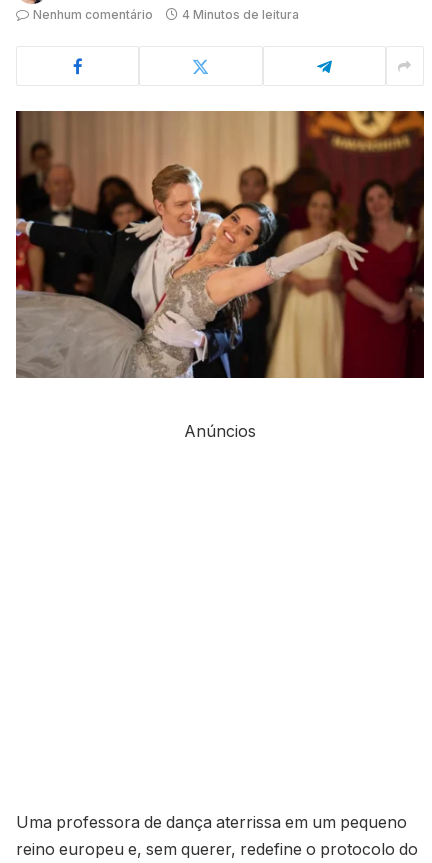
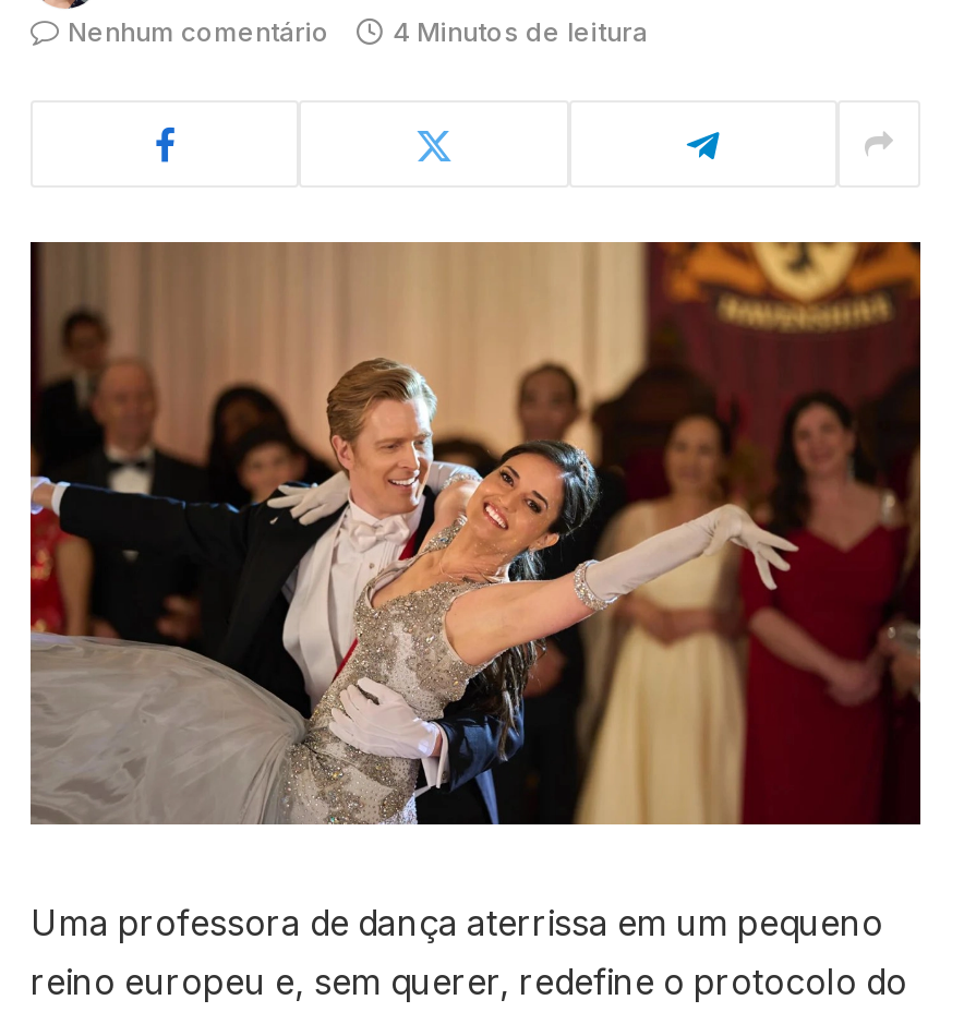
[184,422,256,441] Anúncios -> none

